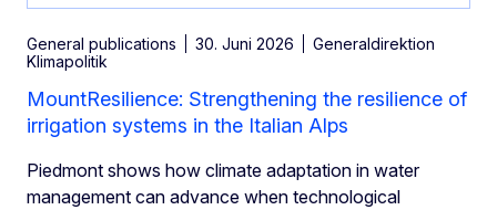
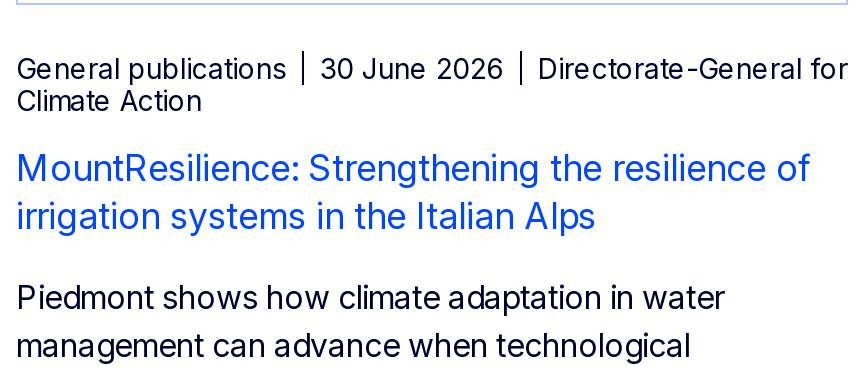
[27,34,435,71] 30. Juni 2026 | Generaldirektion | Klimapolitik -> [16,50,848,116] 30 June 2026 | Directorate-General for | Climate Action

